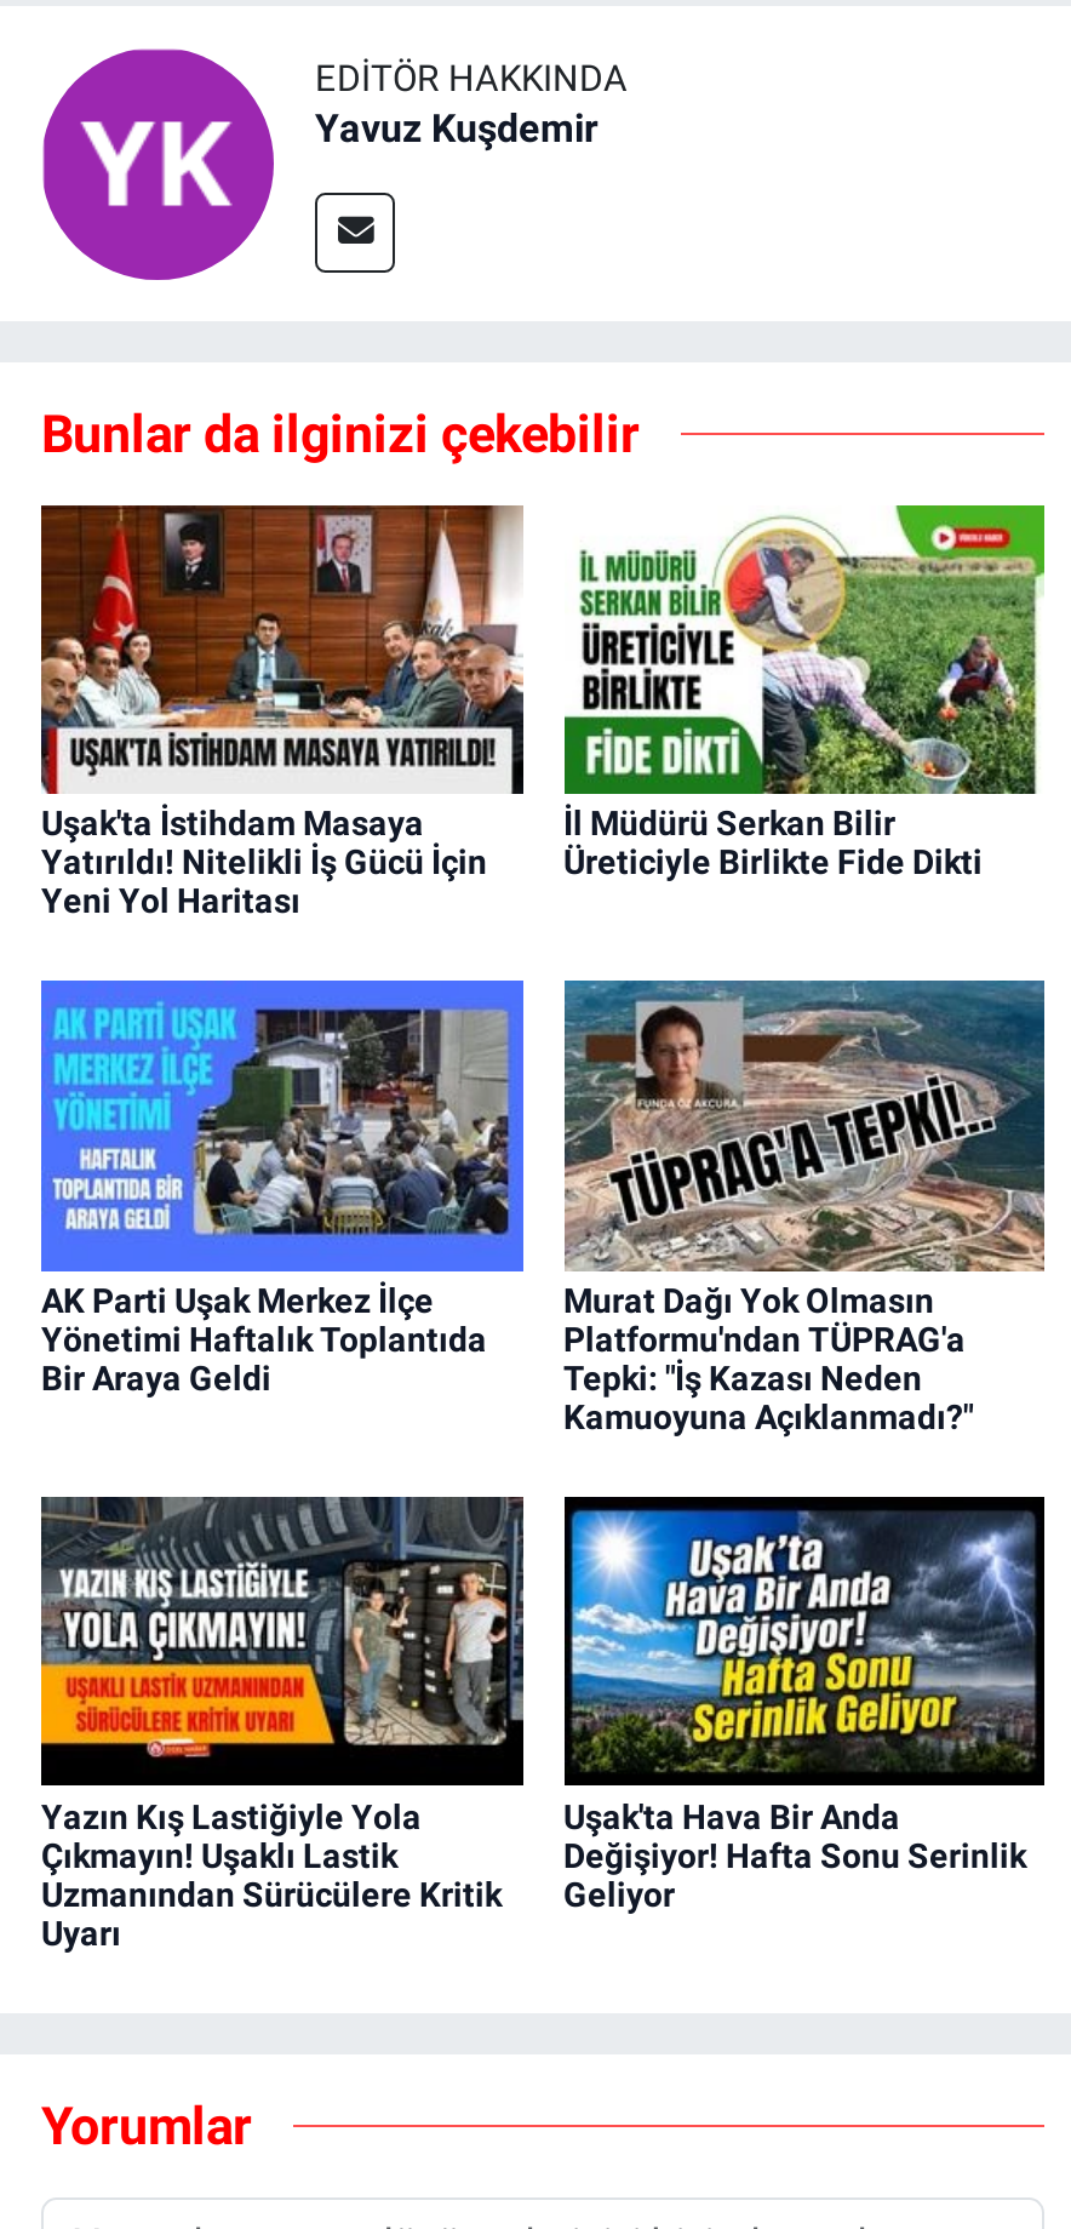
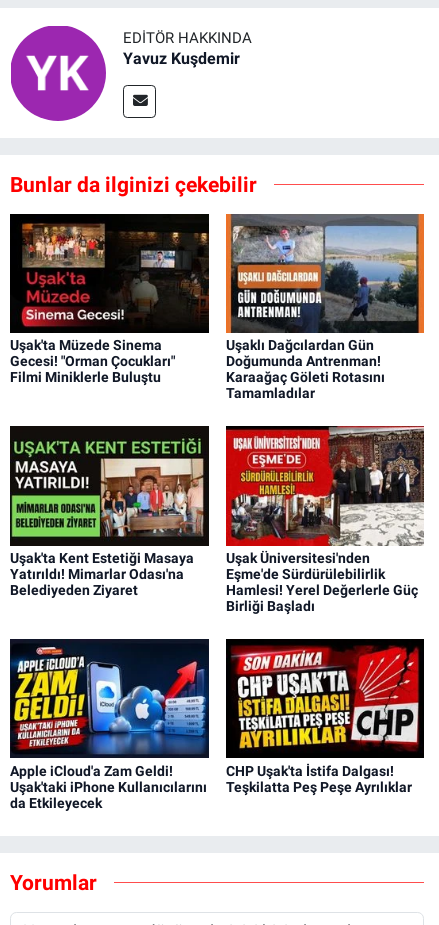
[39,503,523,920] [image] | Uşak'ta İstihdam Masaya | Yatırıldı! Nitelikli İş Gücü İçin | Yeni Yol Haritası -> [9,214,210,385] [image] | Uşak'ta Müzede Sinema | Gecesi! "Orman Çocukları" | Filmi Miniklerle Buluştu
[562,503,1047,881] [image] | İl Müdürü Serkan Bilir | Üreticiyle Birlikte Fide Dikti -> [225,213,425,401] [image] | Uşaklı Dağcılardan Gün | Doğumunda Antrenman! | Karaağaç Göleti Rotasını | Tamamladılar
[39,978,526,1397] [image] | AK Parti Uşak Merkez İlçe | Yönetimi Haftalık Toplantıda | Bir Araya Geldi -> [9,410,210,598] [image] | Uşak'ta Kent Estetiği Masaya | Yatırıldı! Mimarlar Odası'na | Belediyeden Ziyaret
[562,978,1047,1436] [image] | Murat Dağı Yok Olmasın | Platformu'ndan TÜPRAG'a | Tepki: "İş Kazası Neden | Kamuoyuna Açıklanmadı?" -> [225,410,425,614] [image] | Uşak Üniversitesi'nden | Eşme'de Sürdürülebilirlik | Hamlesi! Yerel Değerlerle Güç | Birliği Başladı
[39,1494,526,1952] [image] | Yazın Kış Lastiğiyle Yola | Çıkmayın! Uşaklı Lastik | Uzmanından Sürücülere Kritik | Uyarı -> [9,623,210,811] [image] | Apple iCloud'a Zam Geldi! | Uşak'taki iPhone Kullanıcılarını | da Etkileyecek
[562,1494,1047,1913] [image] | Uşak'ta Hava Bir Anda | Değişiyor! Hafta Sonu Serinlik | Geliyor -> [225,623,425,795] [image] | CHP Uşak'ta İstifa Dalgası! | Teşkilatta Peş Peşe Ayrılıklar

